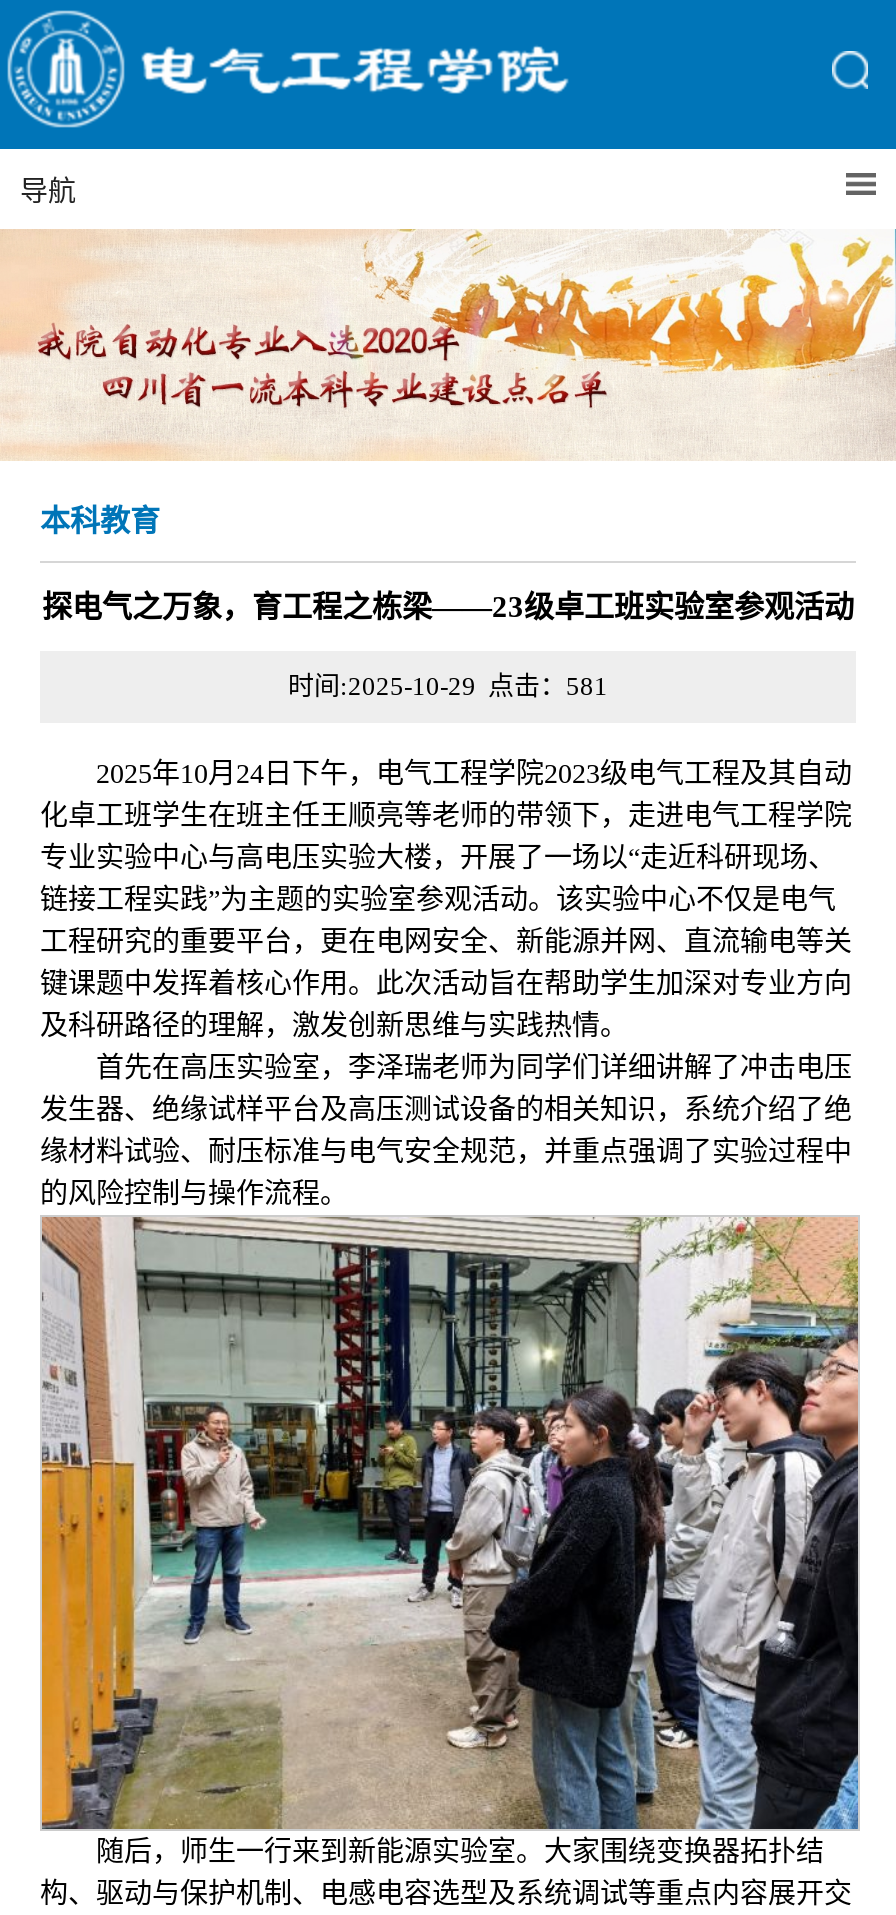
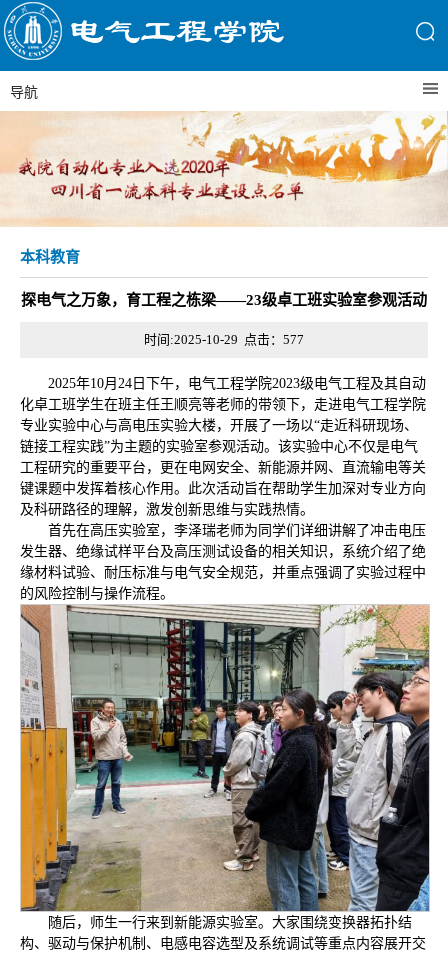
[288,670,608,700] 时间:2025-10-29 点击：581 -> [144,332,304,347] 时间:2025-10-29 点击：577

